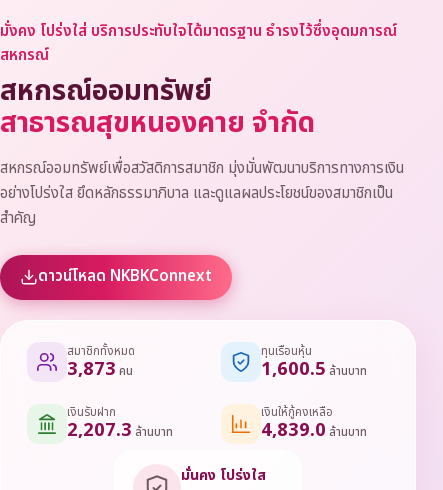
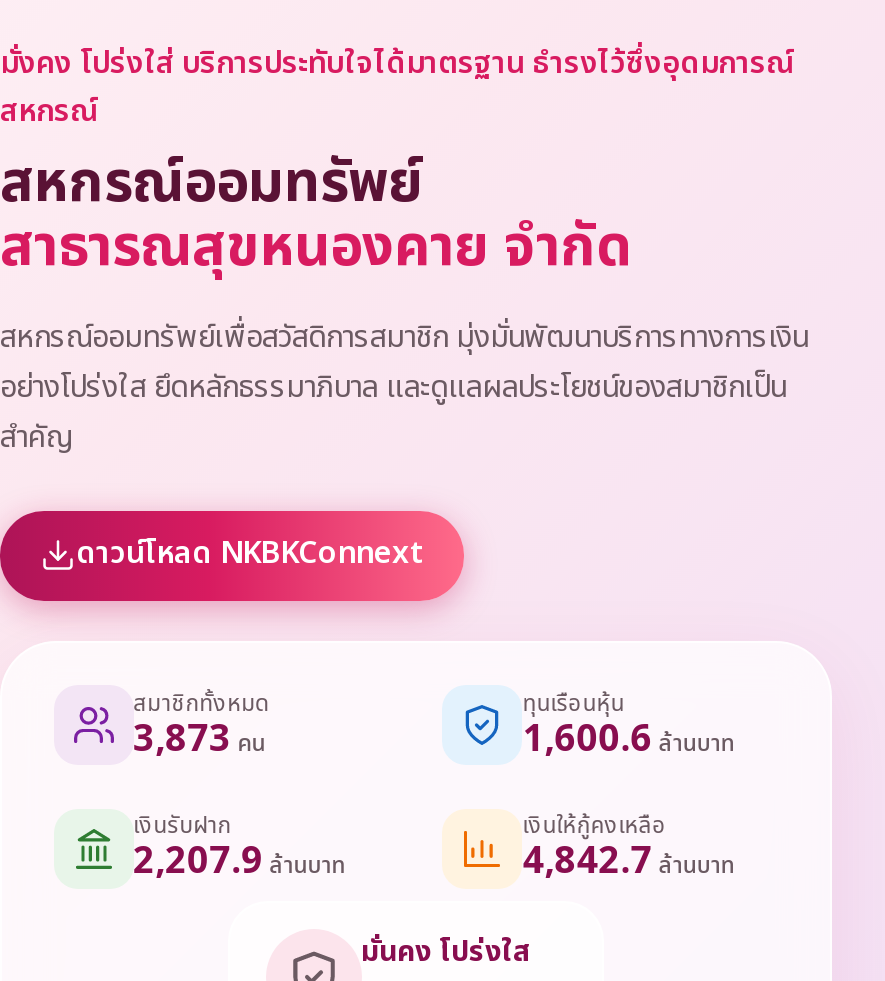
[261,355,367,383] 1,600.5ล้านบาท -> [522,711,734,767] 1,600.6ล้านบาท
[67,416,173,444] 2,207.3ล้านบาท -> [133,834,345,890] 2,207.9ล้านบาท
[261,416,367,444] 4,839.0ล้านบาท -> [522,834,734,890] 4,842.7ล้านบาท

